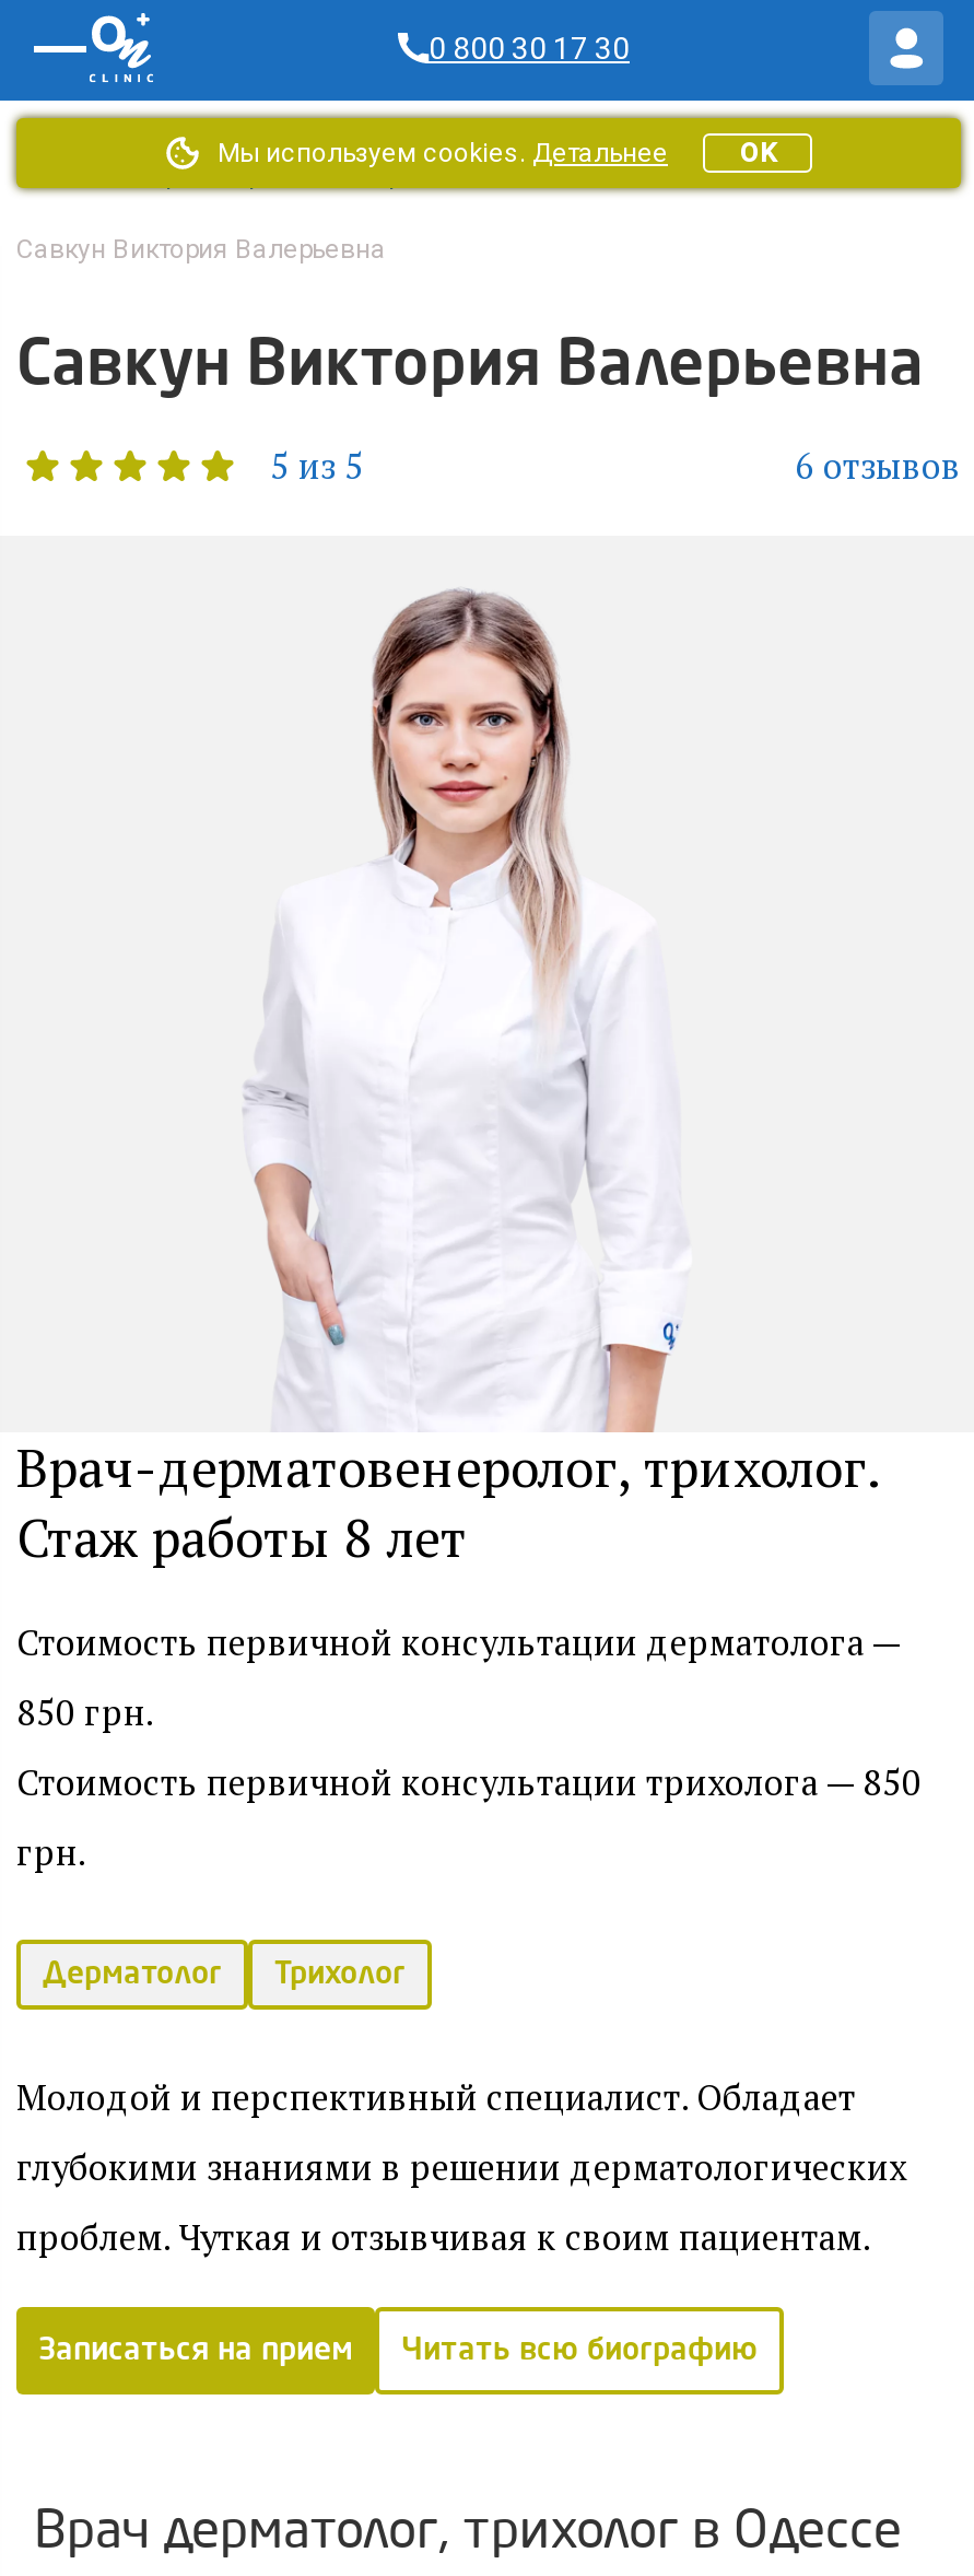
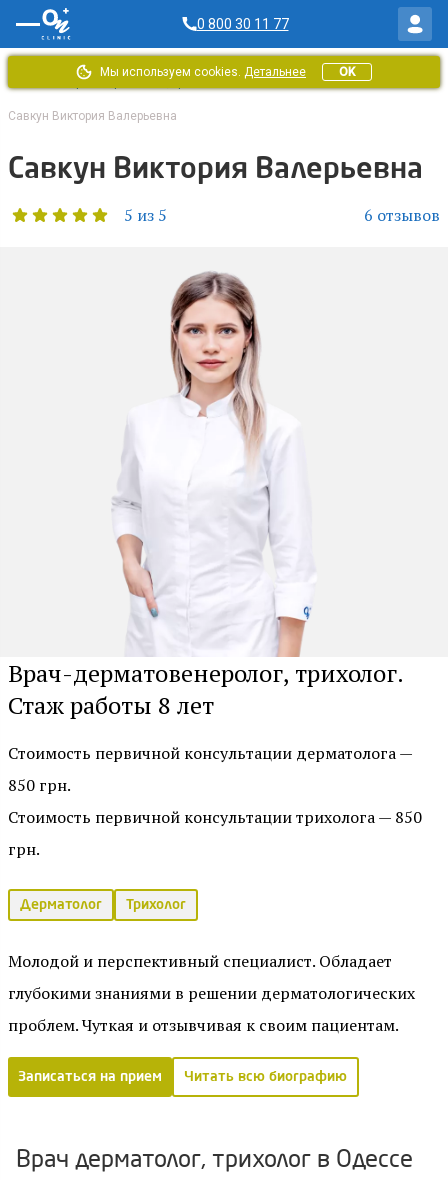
[429,31,630,66] 0 800 30 17 30 -> [196,16,288,32] 0 800 30 11 77

